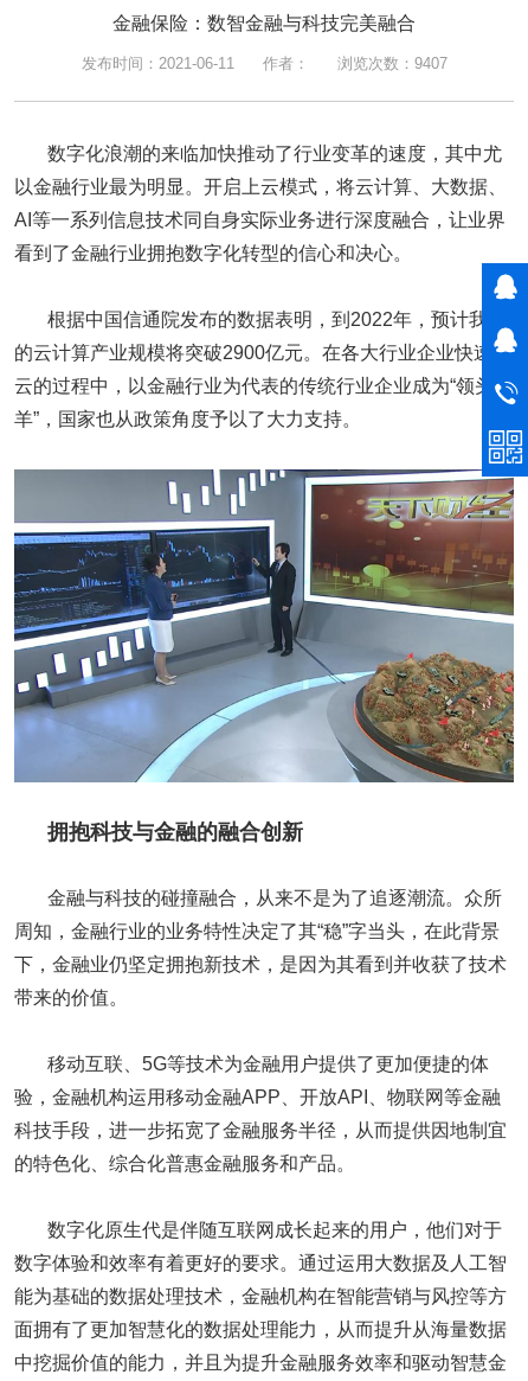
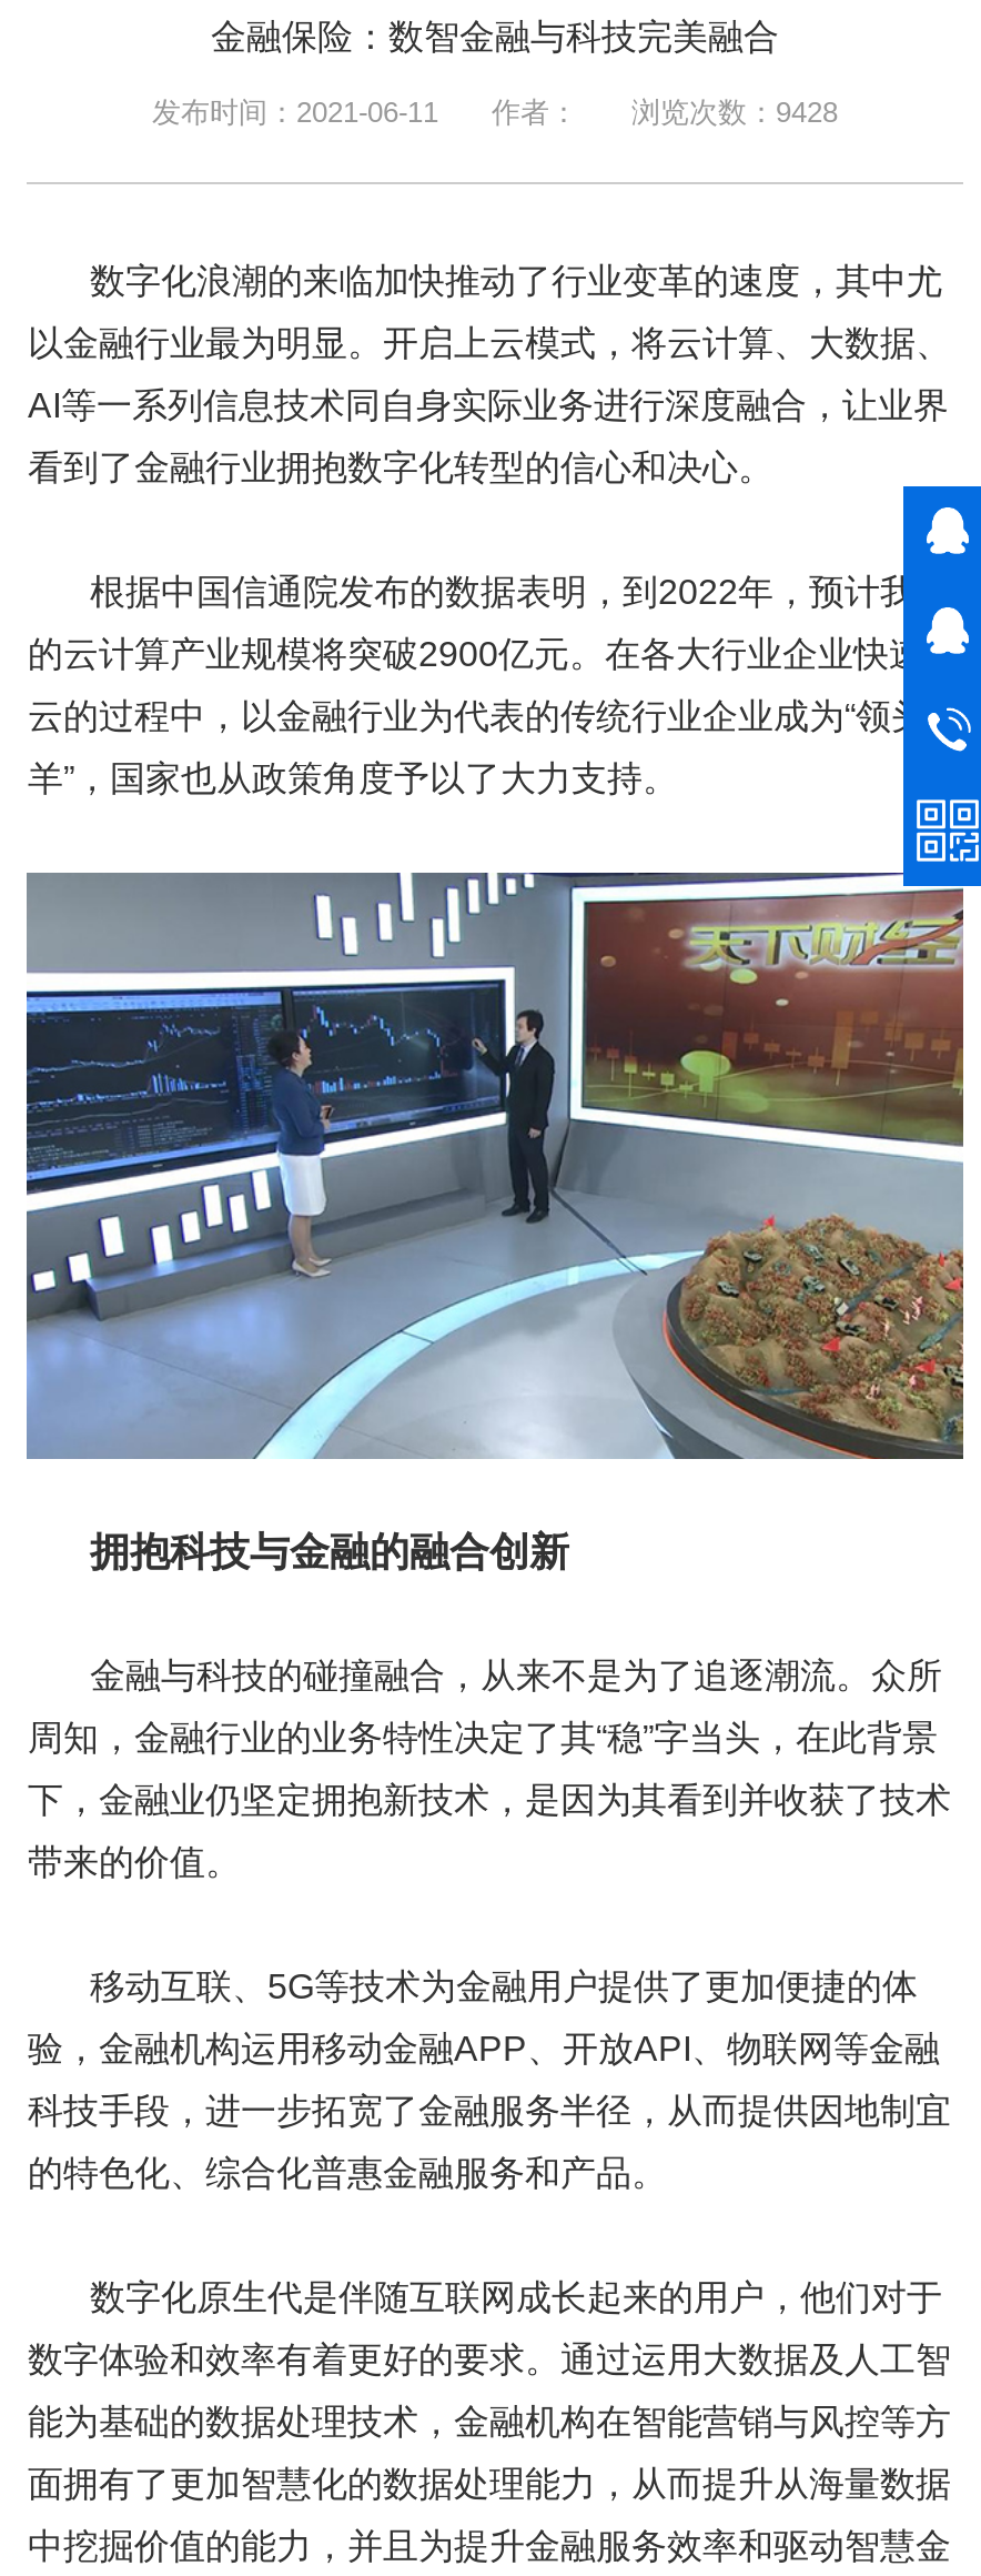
[81,55,447,73] 发布时间：2021-06-11 作者： 浏览次数：9407 -> [152,96,838,130] 发布时间：2021-06-11 作者： 浏览次数：9428

